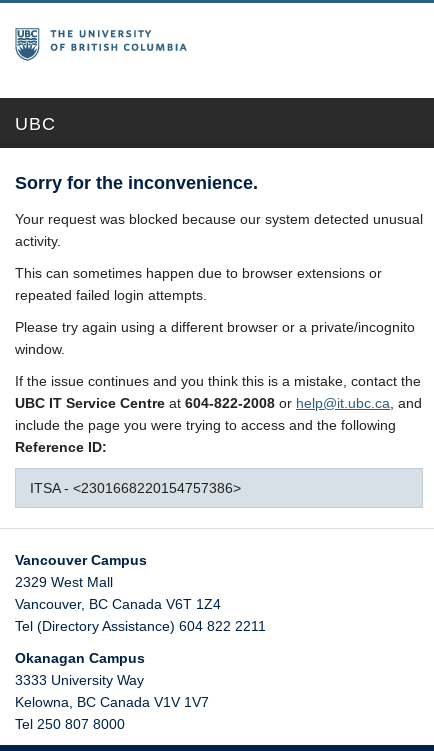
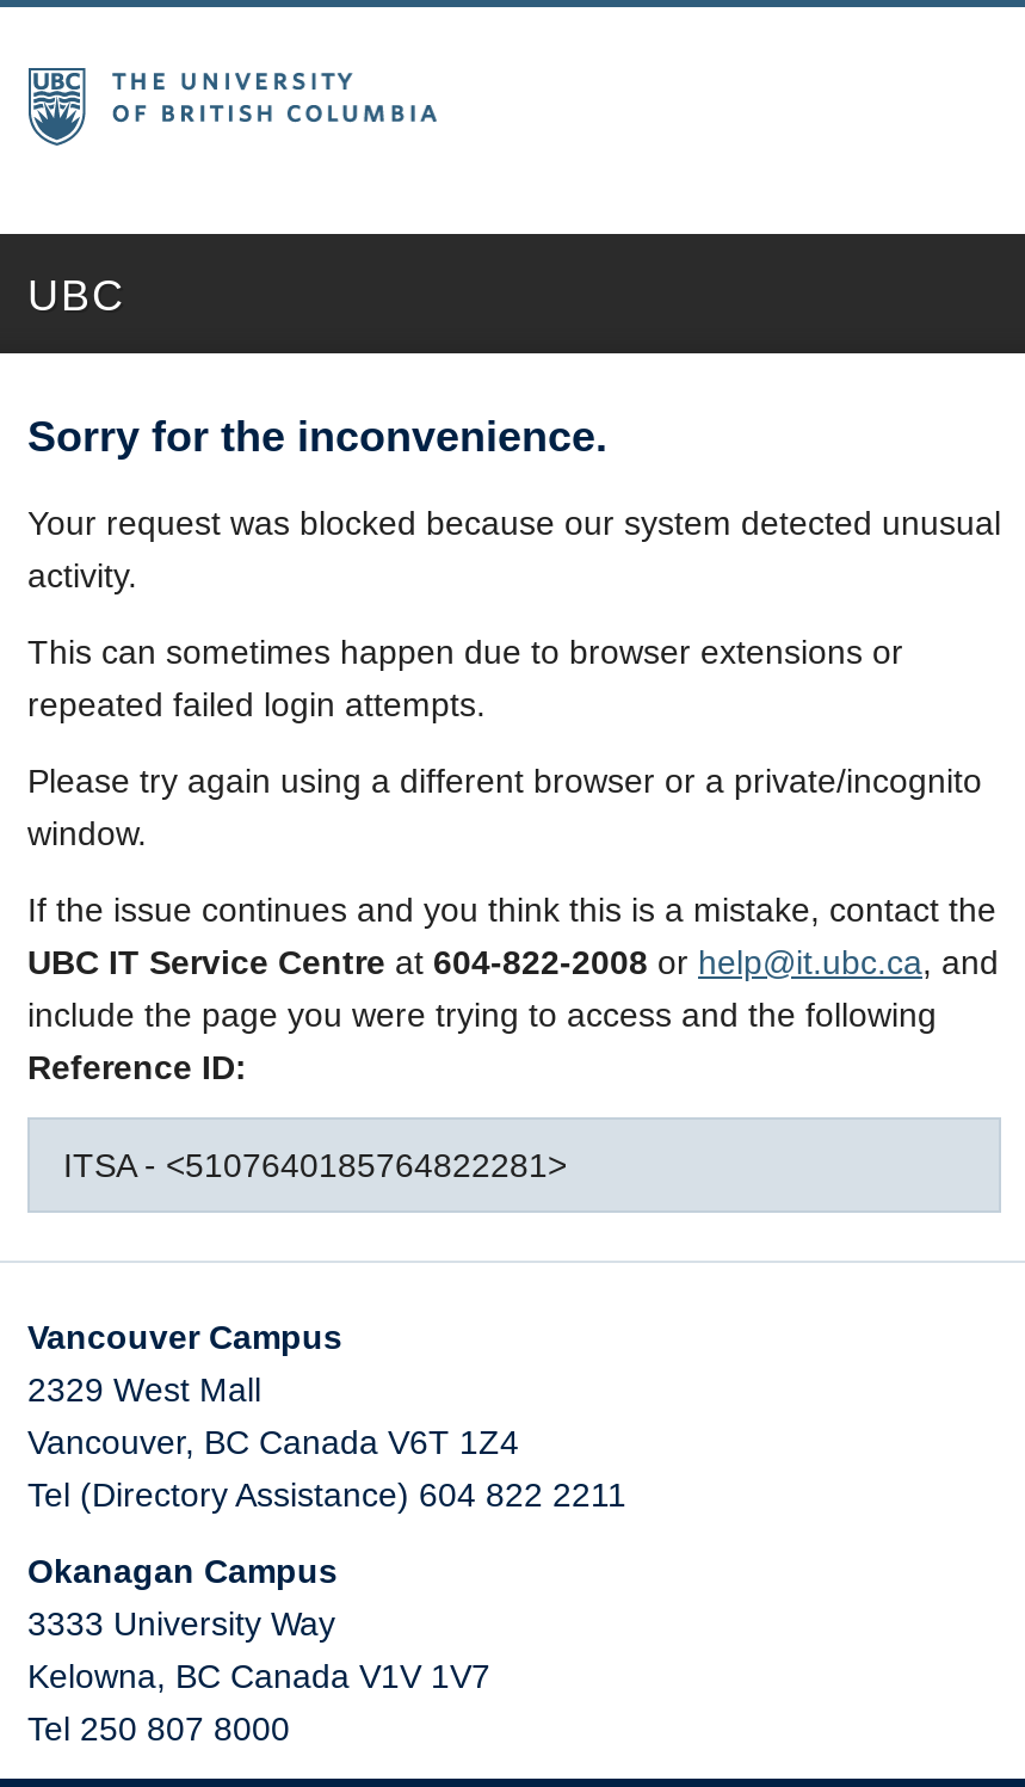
[30,480,241,496] ITSA - <2301668220154757386> -> [63,1146,567,1184] ITSA - <5107640185764822281>

